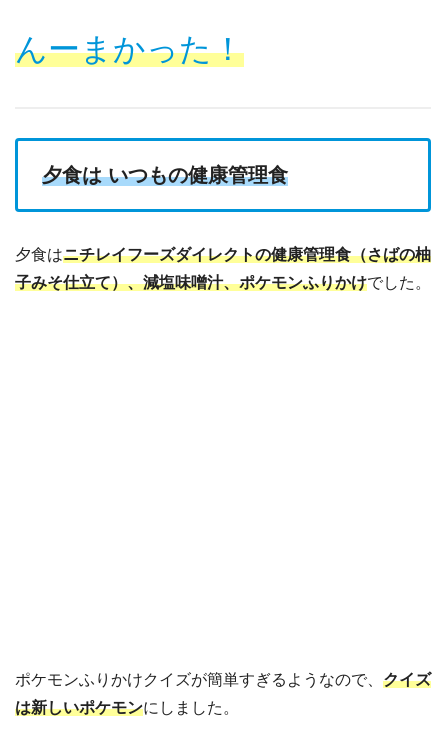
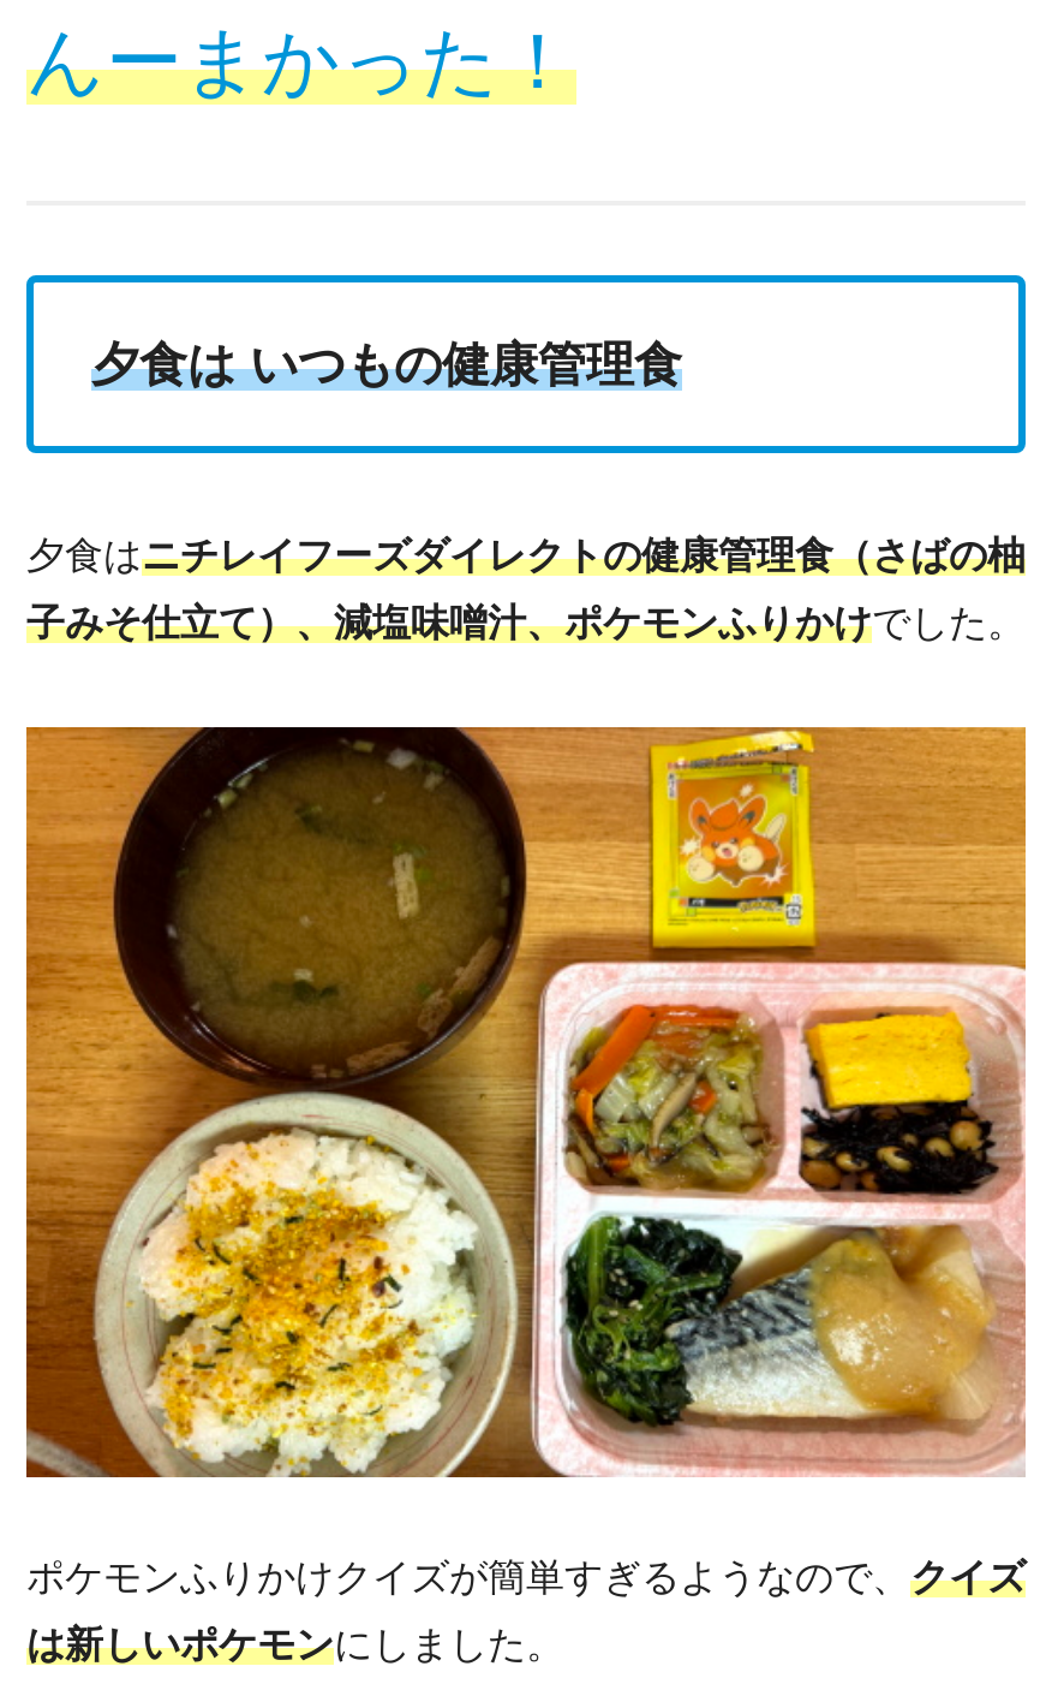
none -> [24,725,1028,1480] [image]

